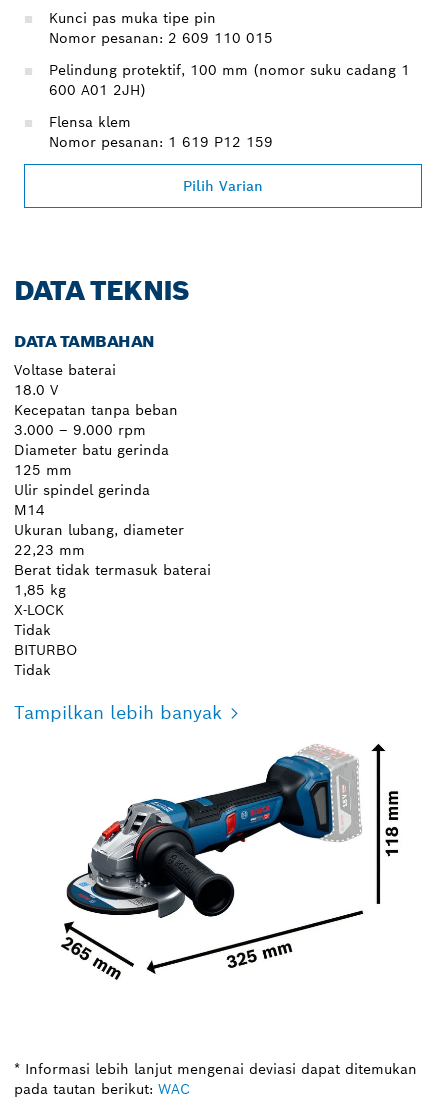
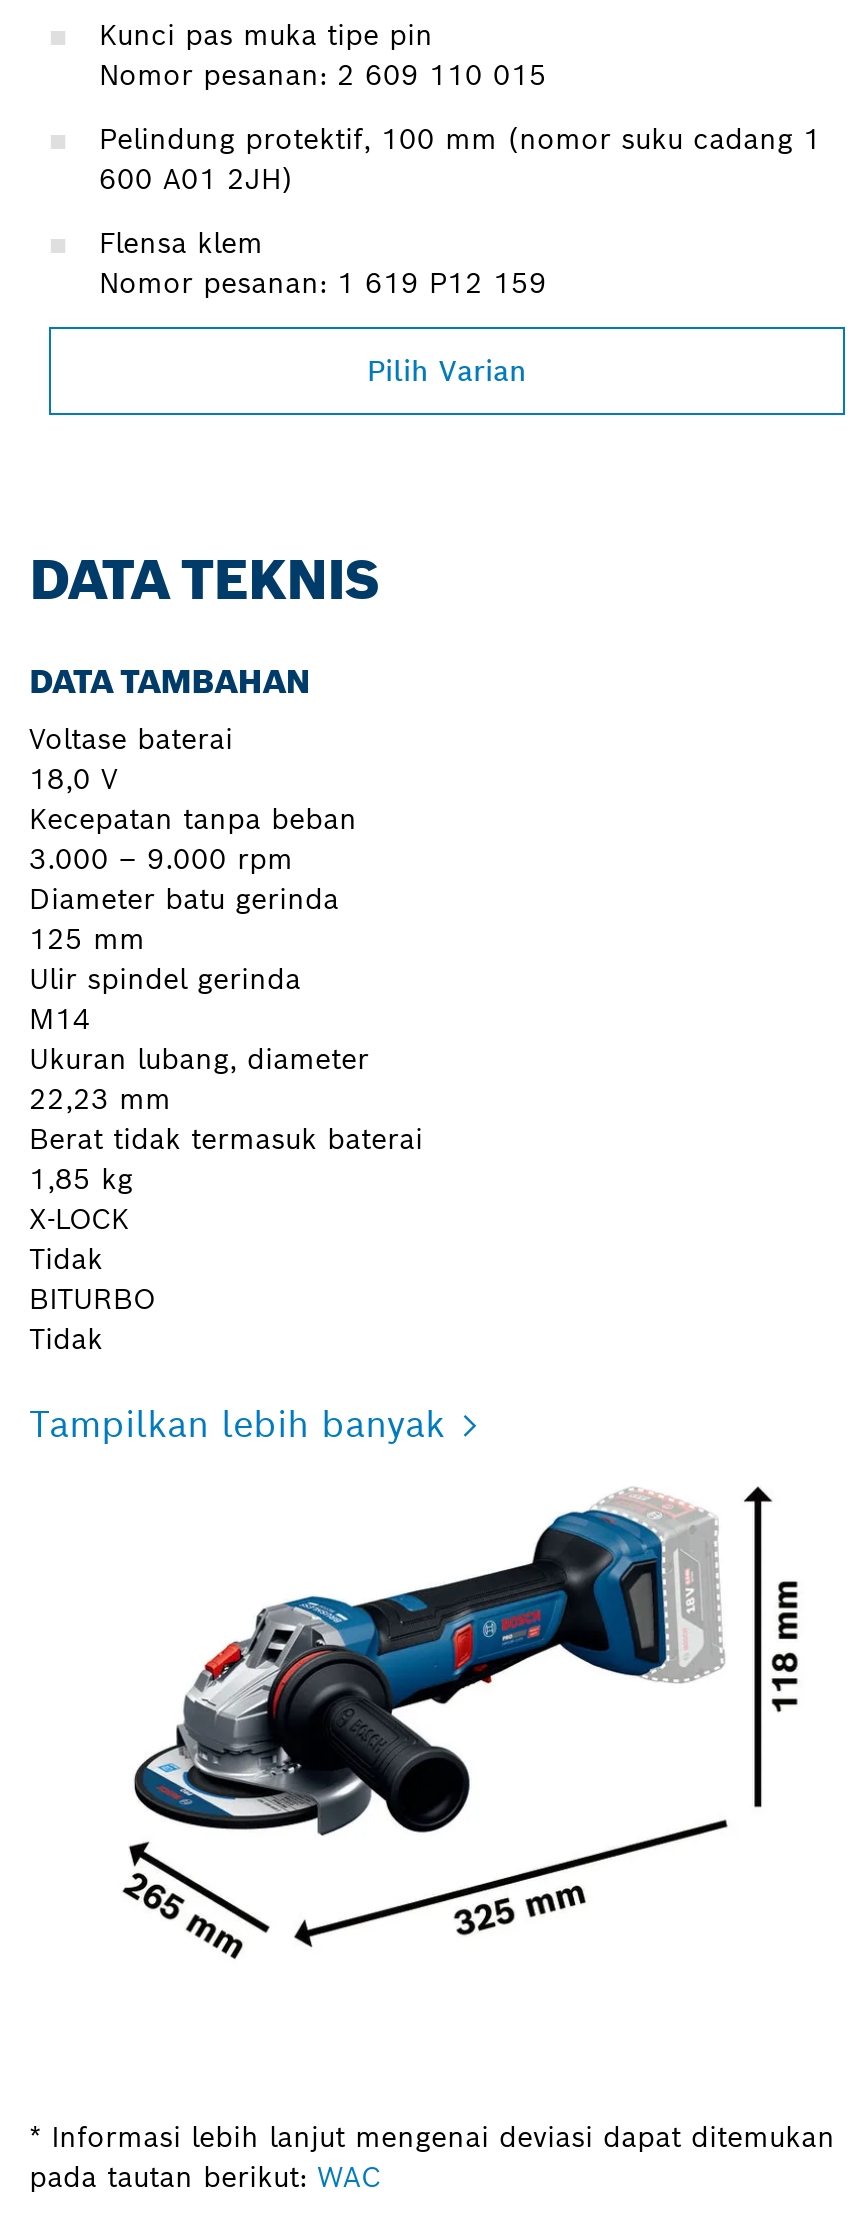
[14,381,58,399] 18.0 V -> [29,761,117,797] 18,0 V

